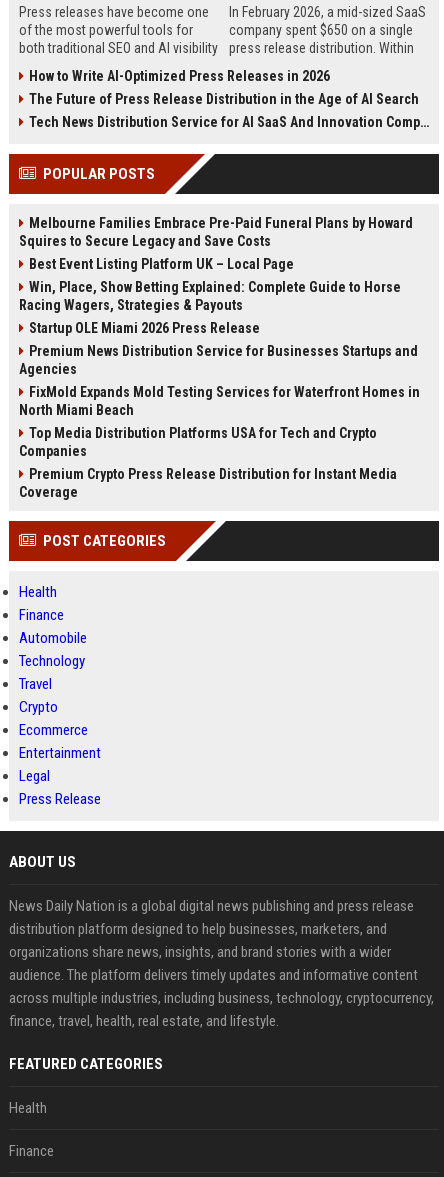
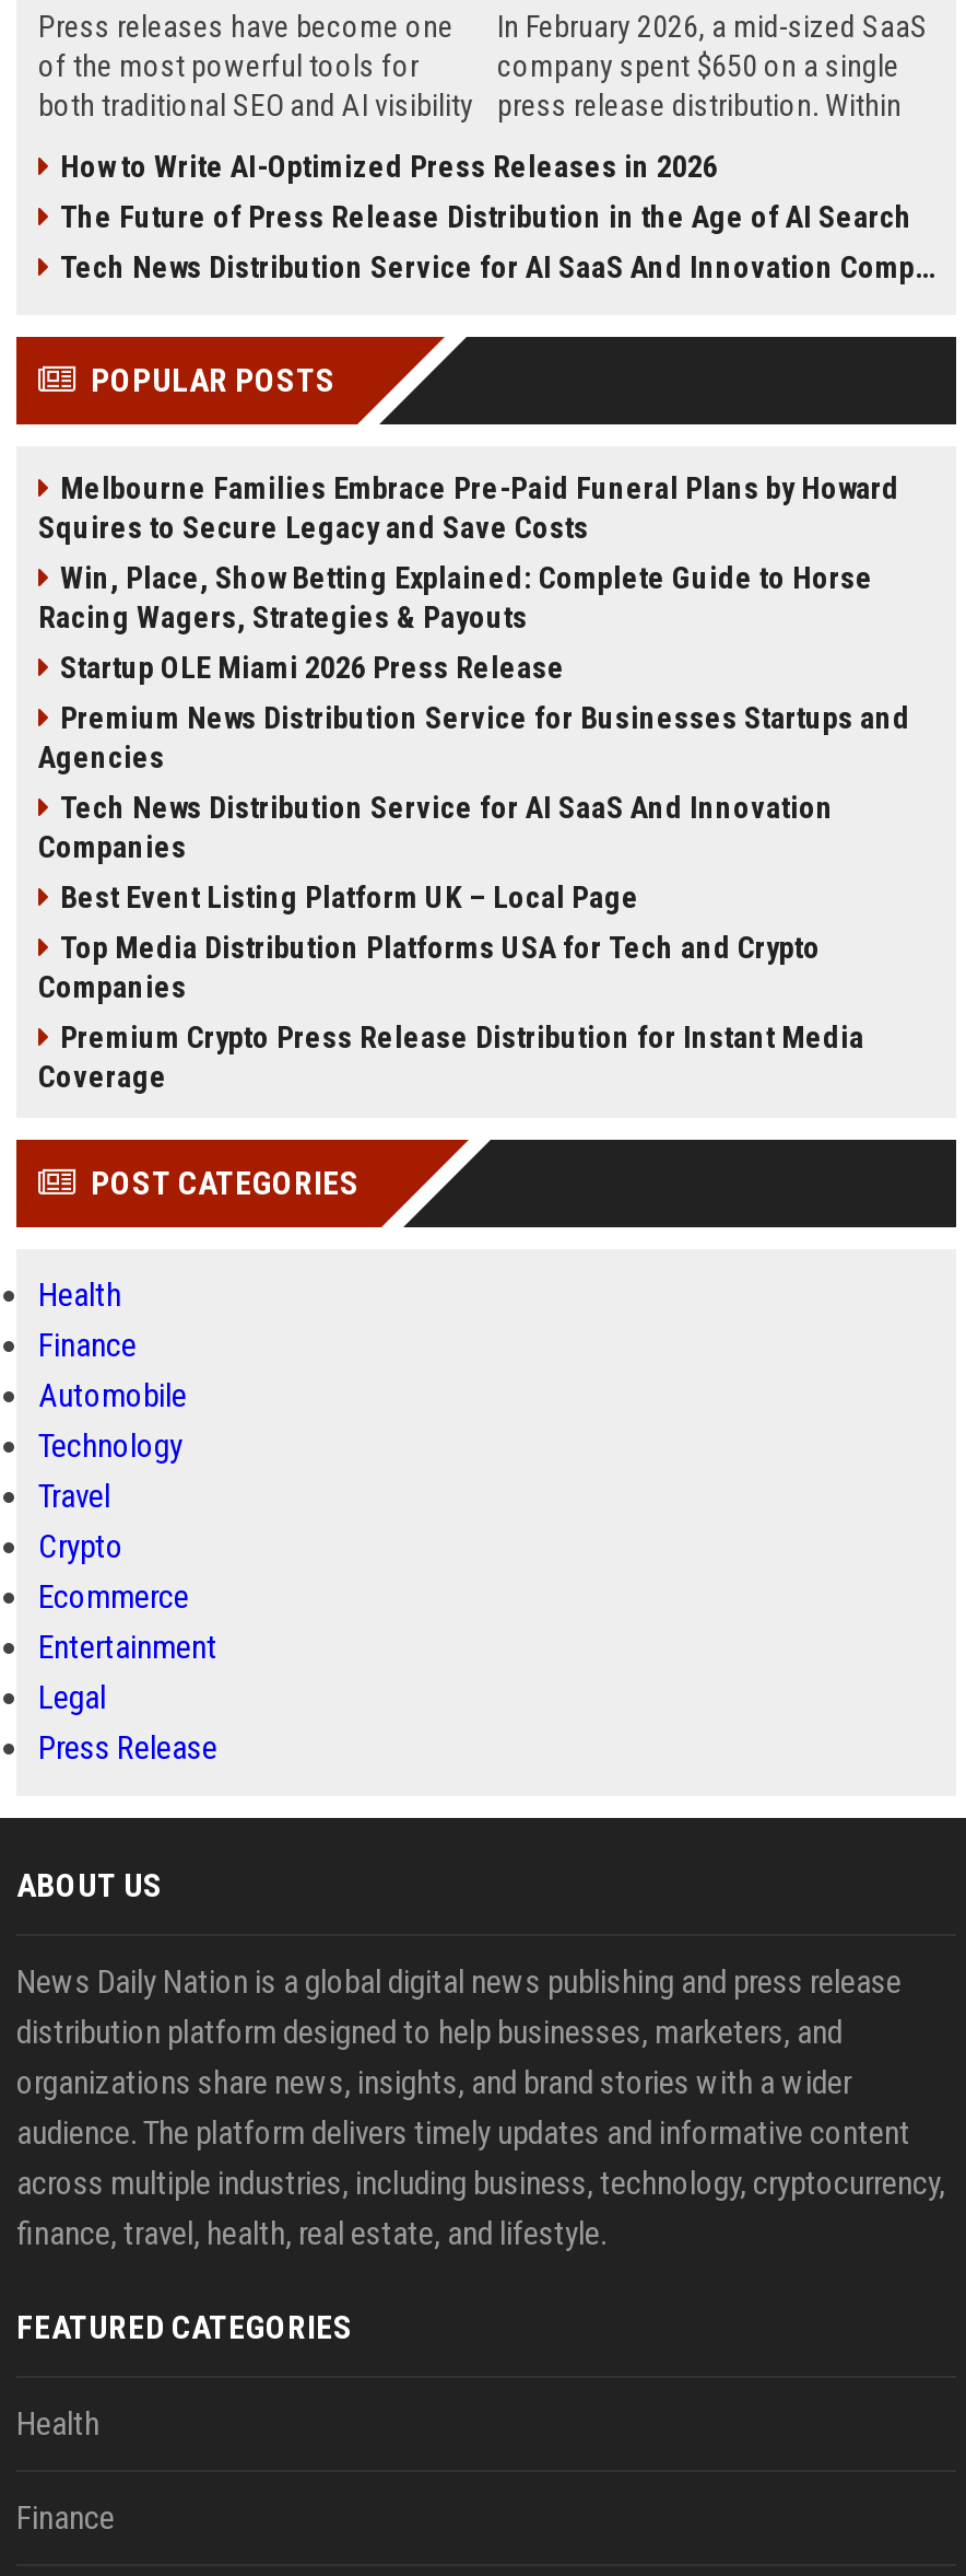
moved [29,256,294,272] -> [60,879,639,914]: Best Event Listing Platform UK – Local Page
moved [19,279,418,377] -> [38,560,910,774]: Win, Place, Show Betting Explained: Complete Guide to Horse | Racing Wagers, Strategies & Payouts | Startup OLE Miami 2026 Press Release | Premium News Distribution Service for Businesses Startups and | Agencies
[19,384,420,418] FixMold Expands Mold Testing Services for Waterfront Homes in | North Miami Beach -> [38,790,834,864] Tech News Distribution Service for AI SaaS And Innovation | Companies

